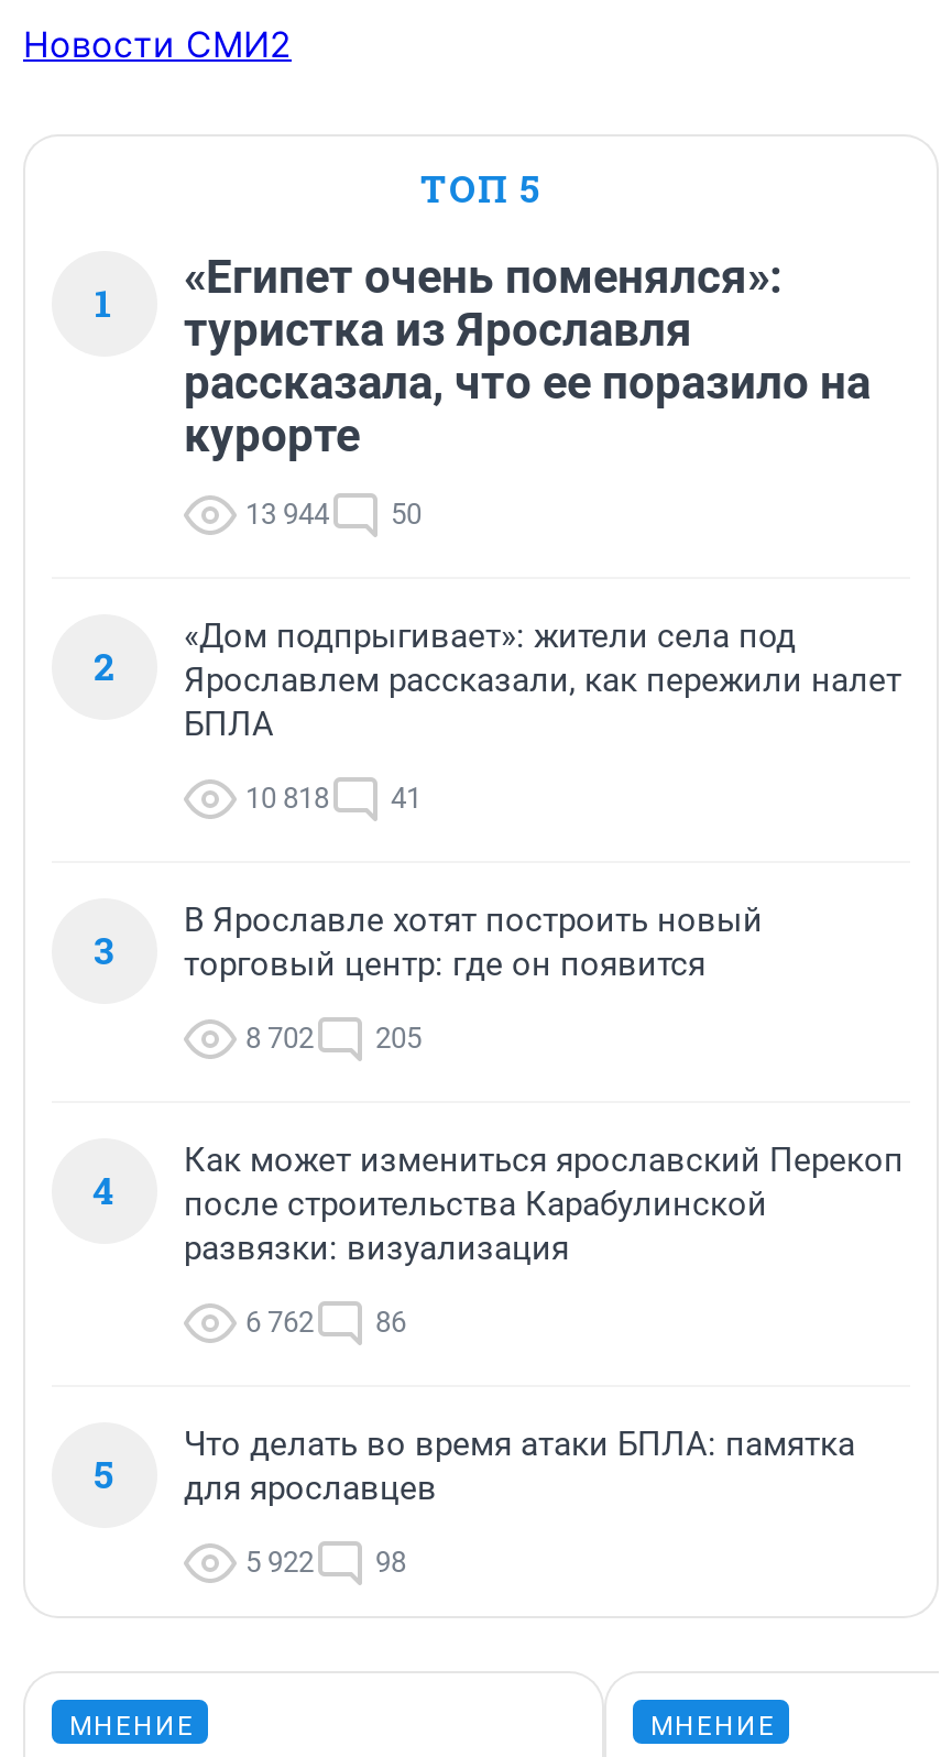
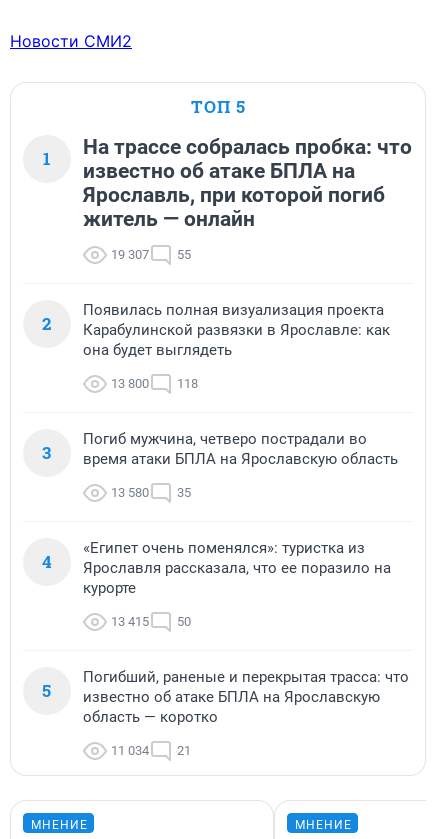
[184,251,871,463] «Египет очень поменялся»: | туристка из Ярославля | рассказала, что ее поразило на | курорте -> [83,135,412,231] На трассе собралась пробка: что | известно об атаке БПЛА на | Ярославль, при которой погиб | житель — онлайн
[245,498,422,531] 13 944 | 50 -> [111,247,191,262] 19 307 | 55
[184,617,901,745] «Дом подпрыгивает»: жители села под | Ярославлем рассказали, как пережили налет | БПЛА -> [83,301,390,359] Появилась полная визуализация проекта | Карабулинской развязки в Ярославле: как | она будет выглядеть
[245,782,422,815] 10 818 | 41 -> [111,376,198,391] 13 800 | 118
[184,901,763,985] В Ярославле хотят построить новый | торговый центр: где он появится -> [83,430,398,468] Погиб мужчина, четверо пострадали во | время атаки БПЛА на Ярославскую область
[245,1022,422,1055] 8 702 | 205 -> [111,485,191,500] 13 580 | 35
[184,1141,904,1269] Как может измениться ярославский Перекоп | после строительства Карабулинской | развязки: визуализация -> [83,539,391,597] «Египет очень поменялся»: туристка из | Ярославля рассказала, что ее поразило на | курорте
[245,1306,406,1339] 6 762 | 86 -> [111,614,191,629] 13 415 | 50
[184,1425,855,1509] Что делать во время атаки БПЛА: памятка | для ярославцев -> [83,668,409,726] Погибший, раненые и перекрытая трасса: что | известно об атаке БПЛА на Ярославскую | область — коротко
[245,1546,406,1579] 5 922 | 98 -> [111,743,191,758] 11 034 | 21

